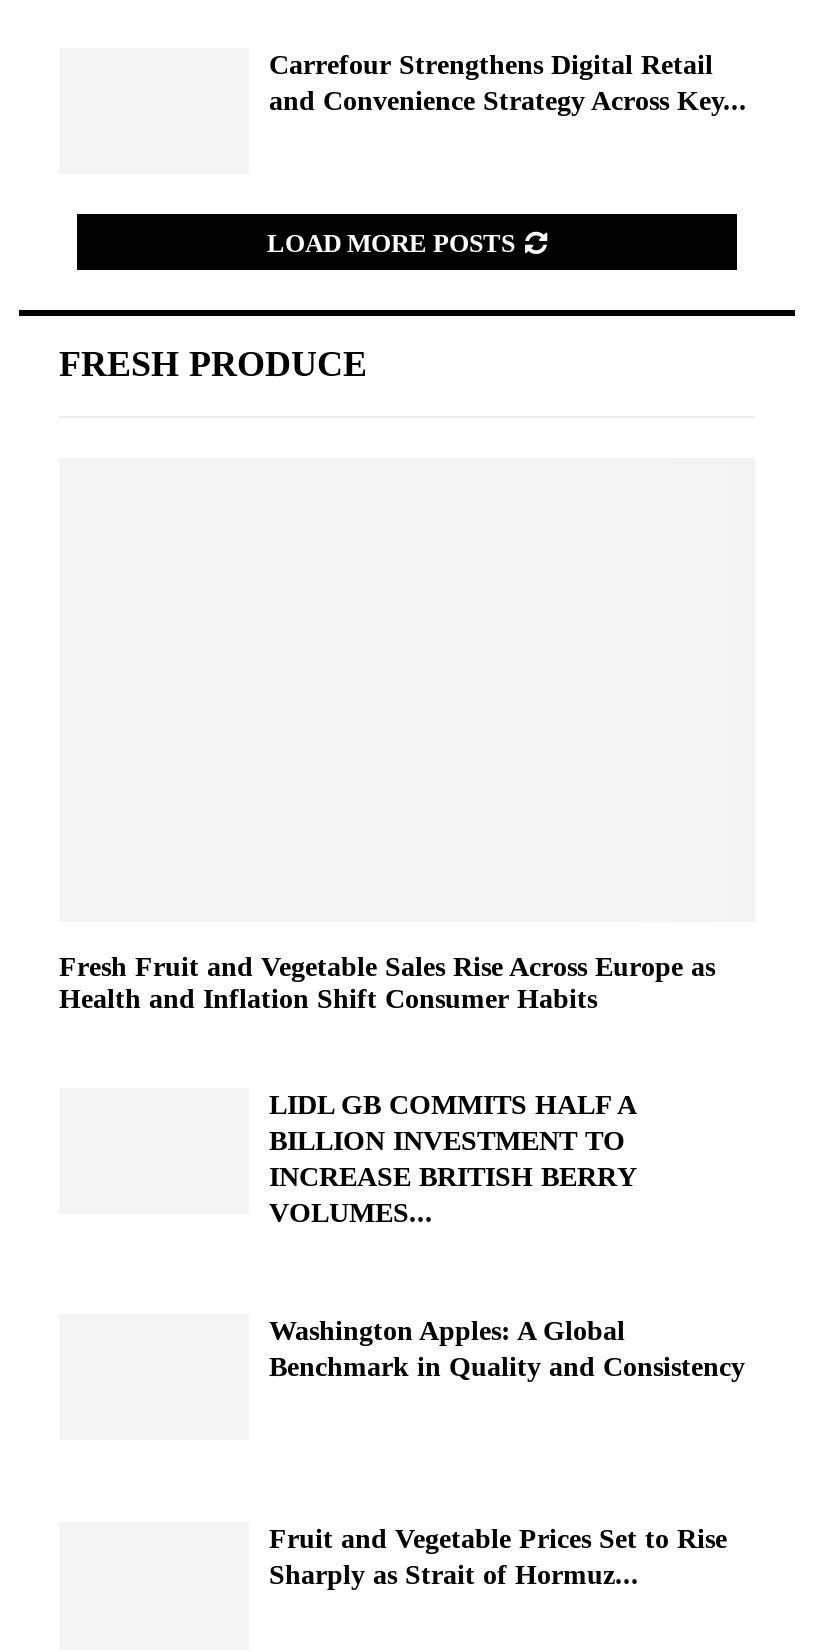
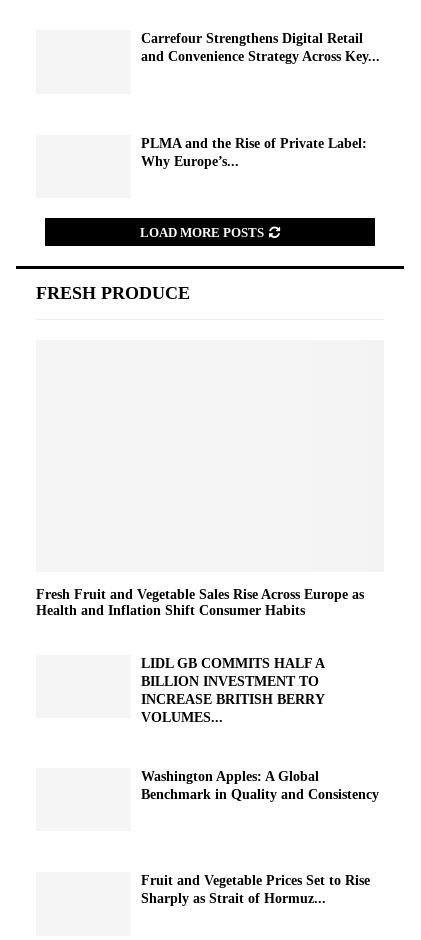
none -> [141,136,367,169] PLMA and the Rise of Private Label: | Why Europe’s...

